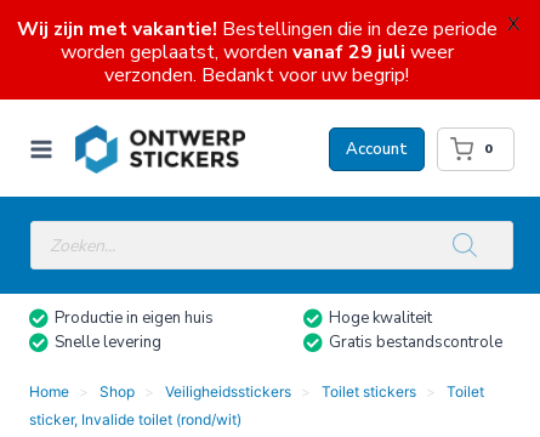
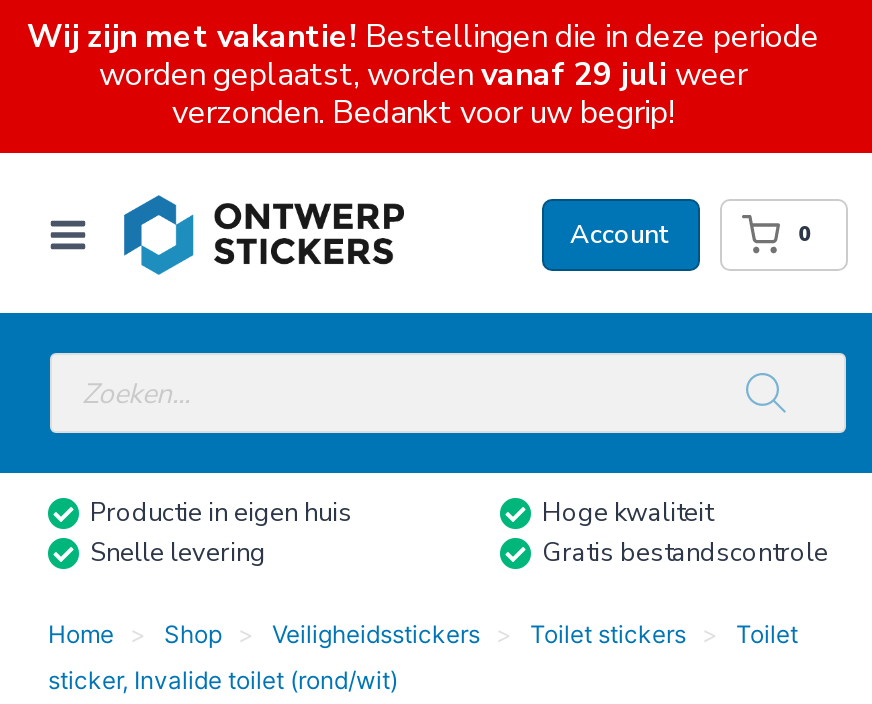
[507,11,519,38] X -> none

